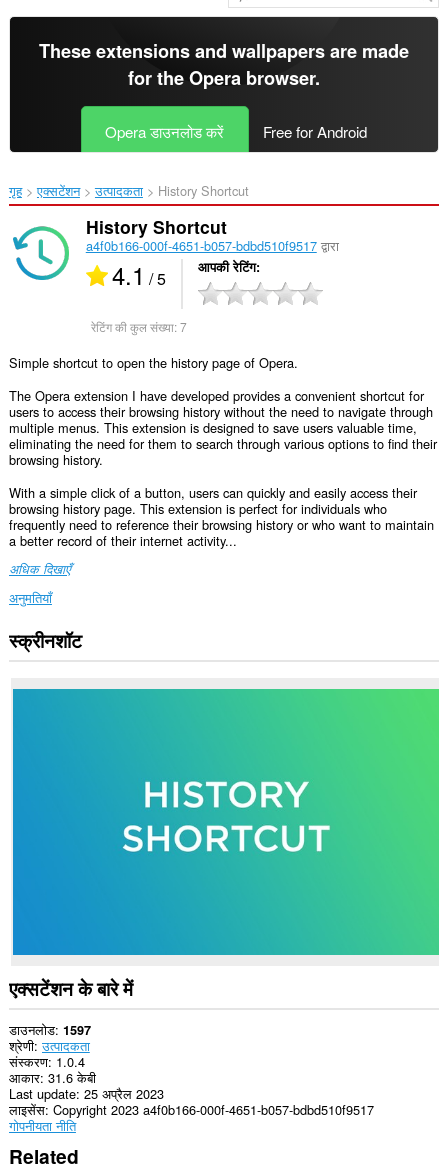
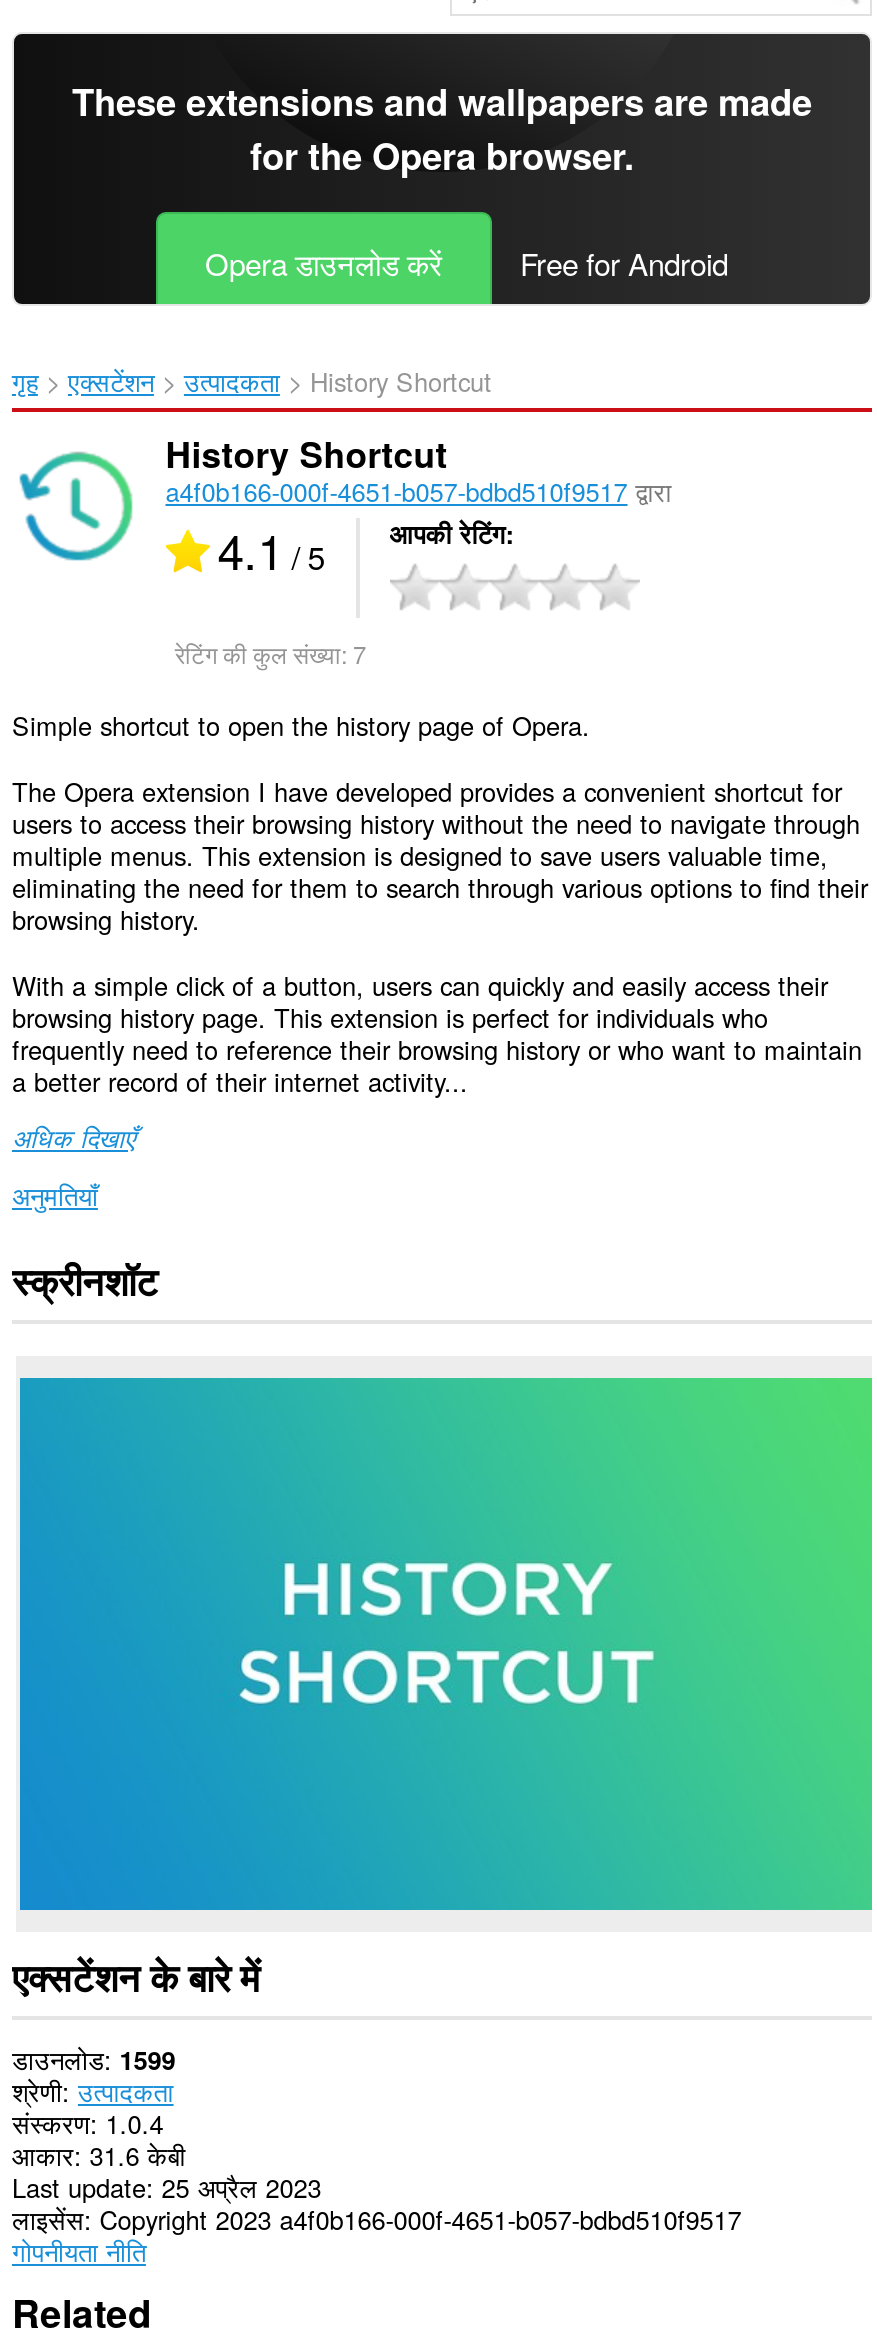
[9,1020,91,1039] डाउनलोड 1597 -> [12,2041,176,2079] डाउनलोड 1599

